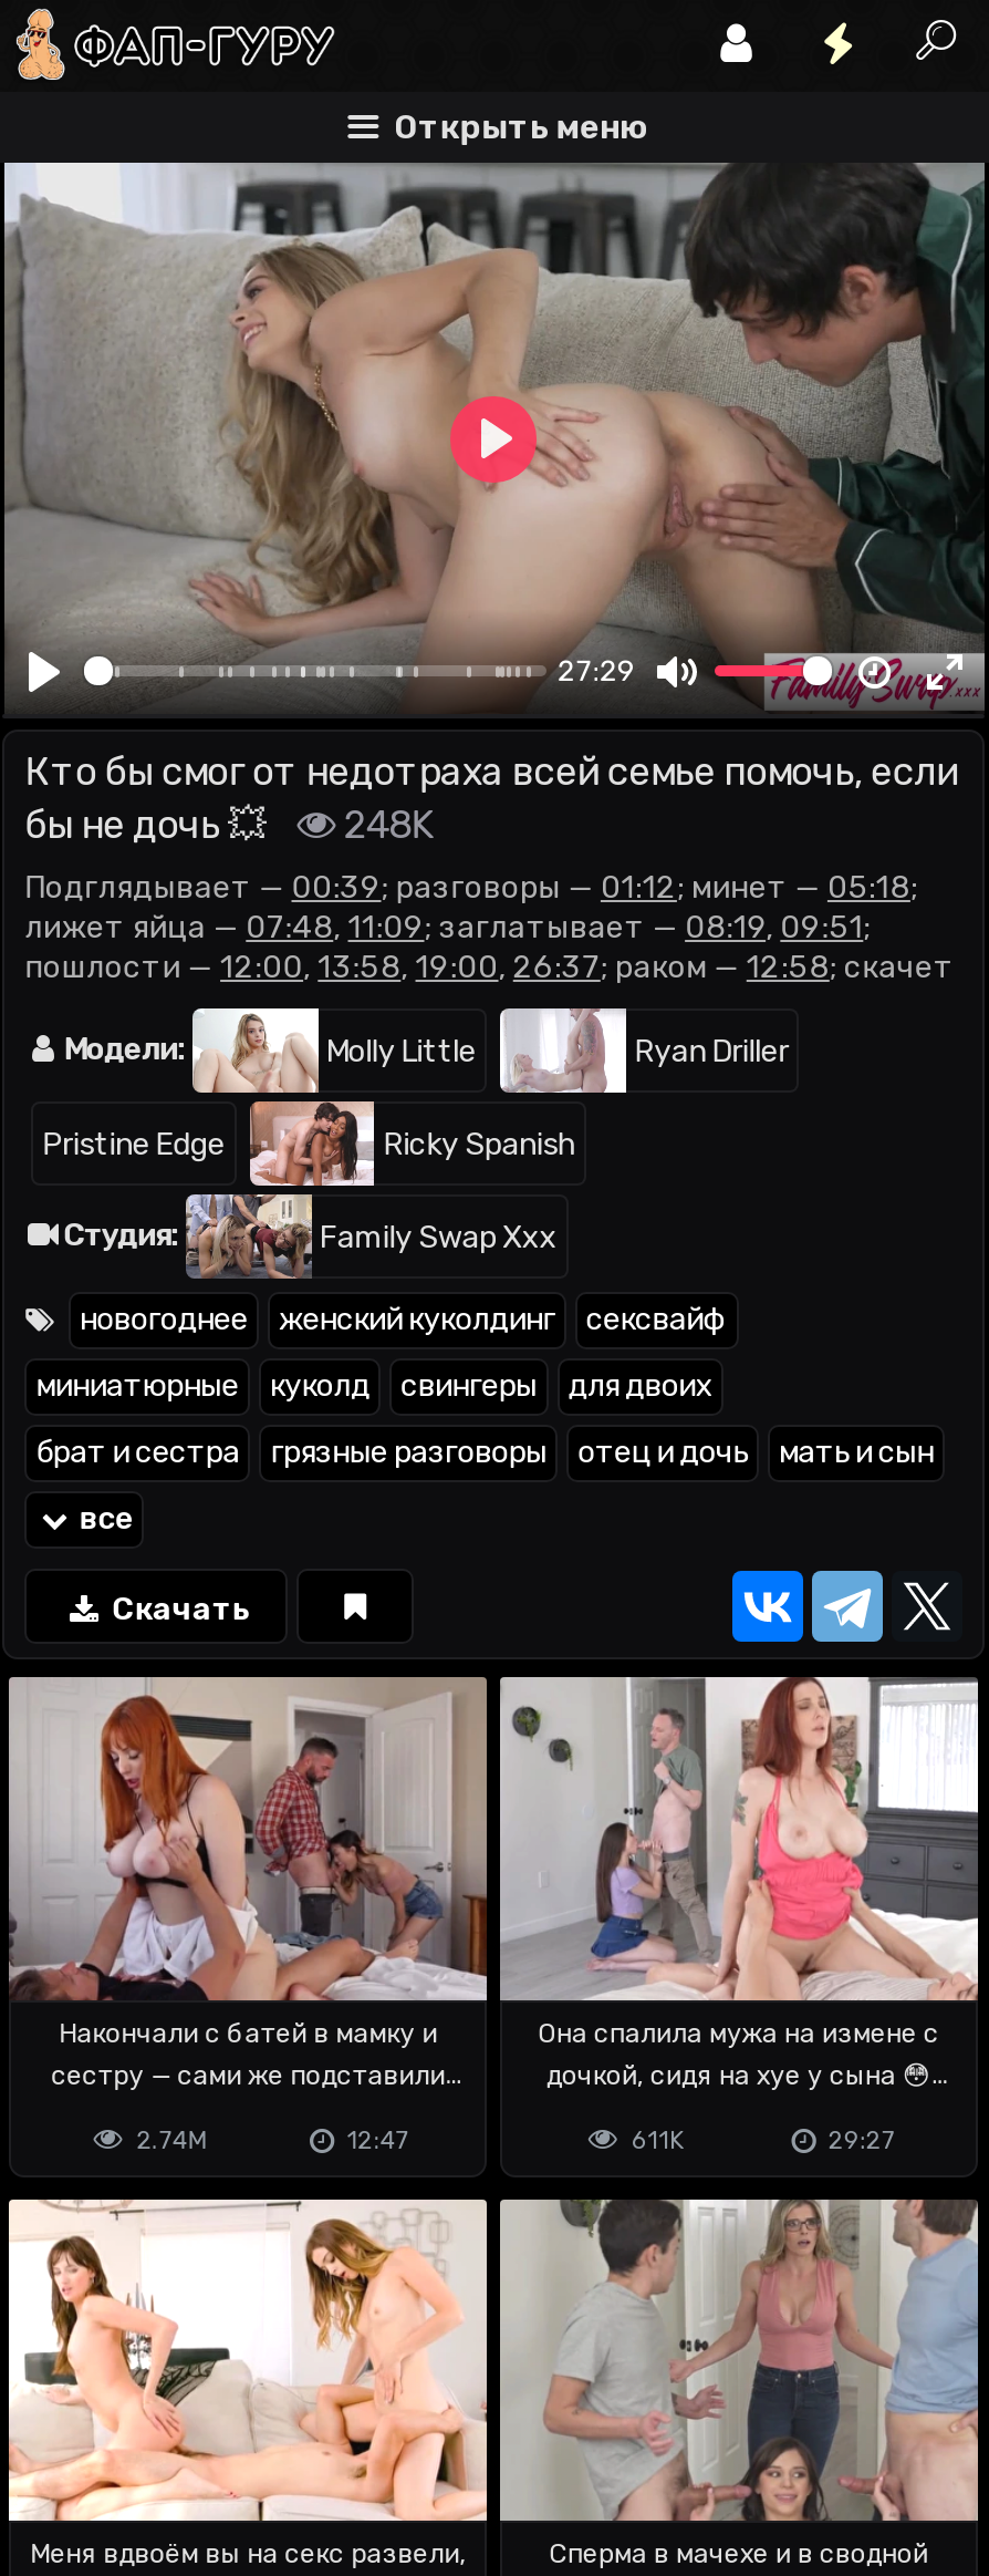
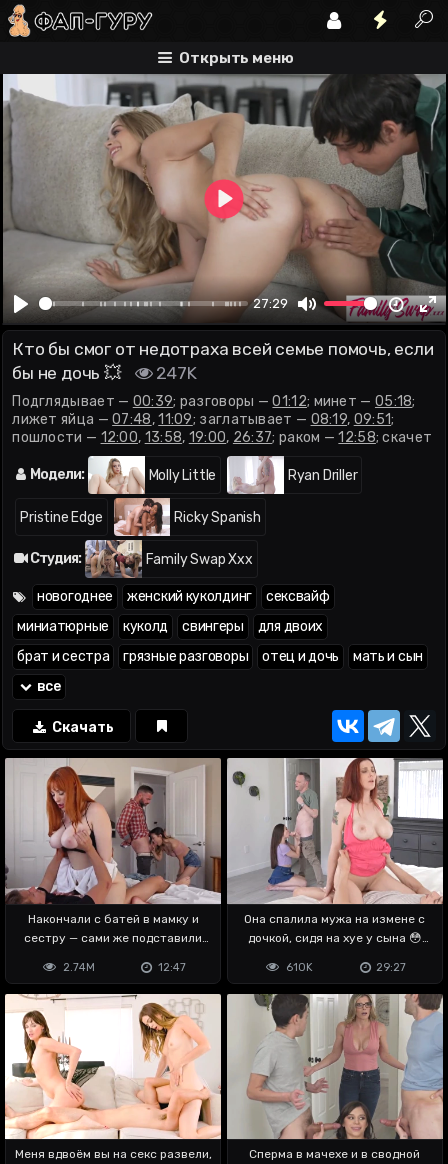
[343,804,434,848] 248K -> [156,363,196,383] 247K
[632,2125,685,2154] 611K -> [285,960,312,973] 610K

